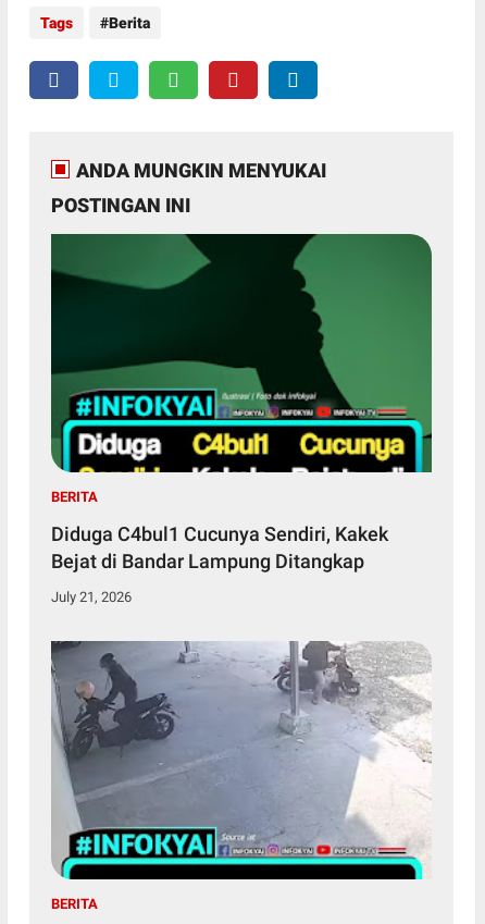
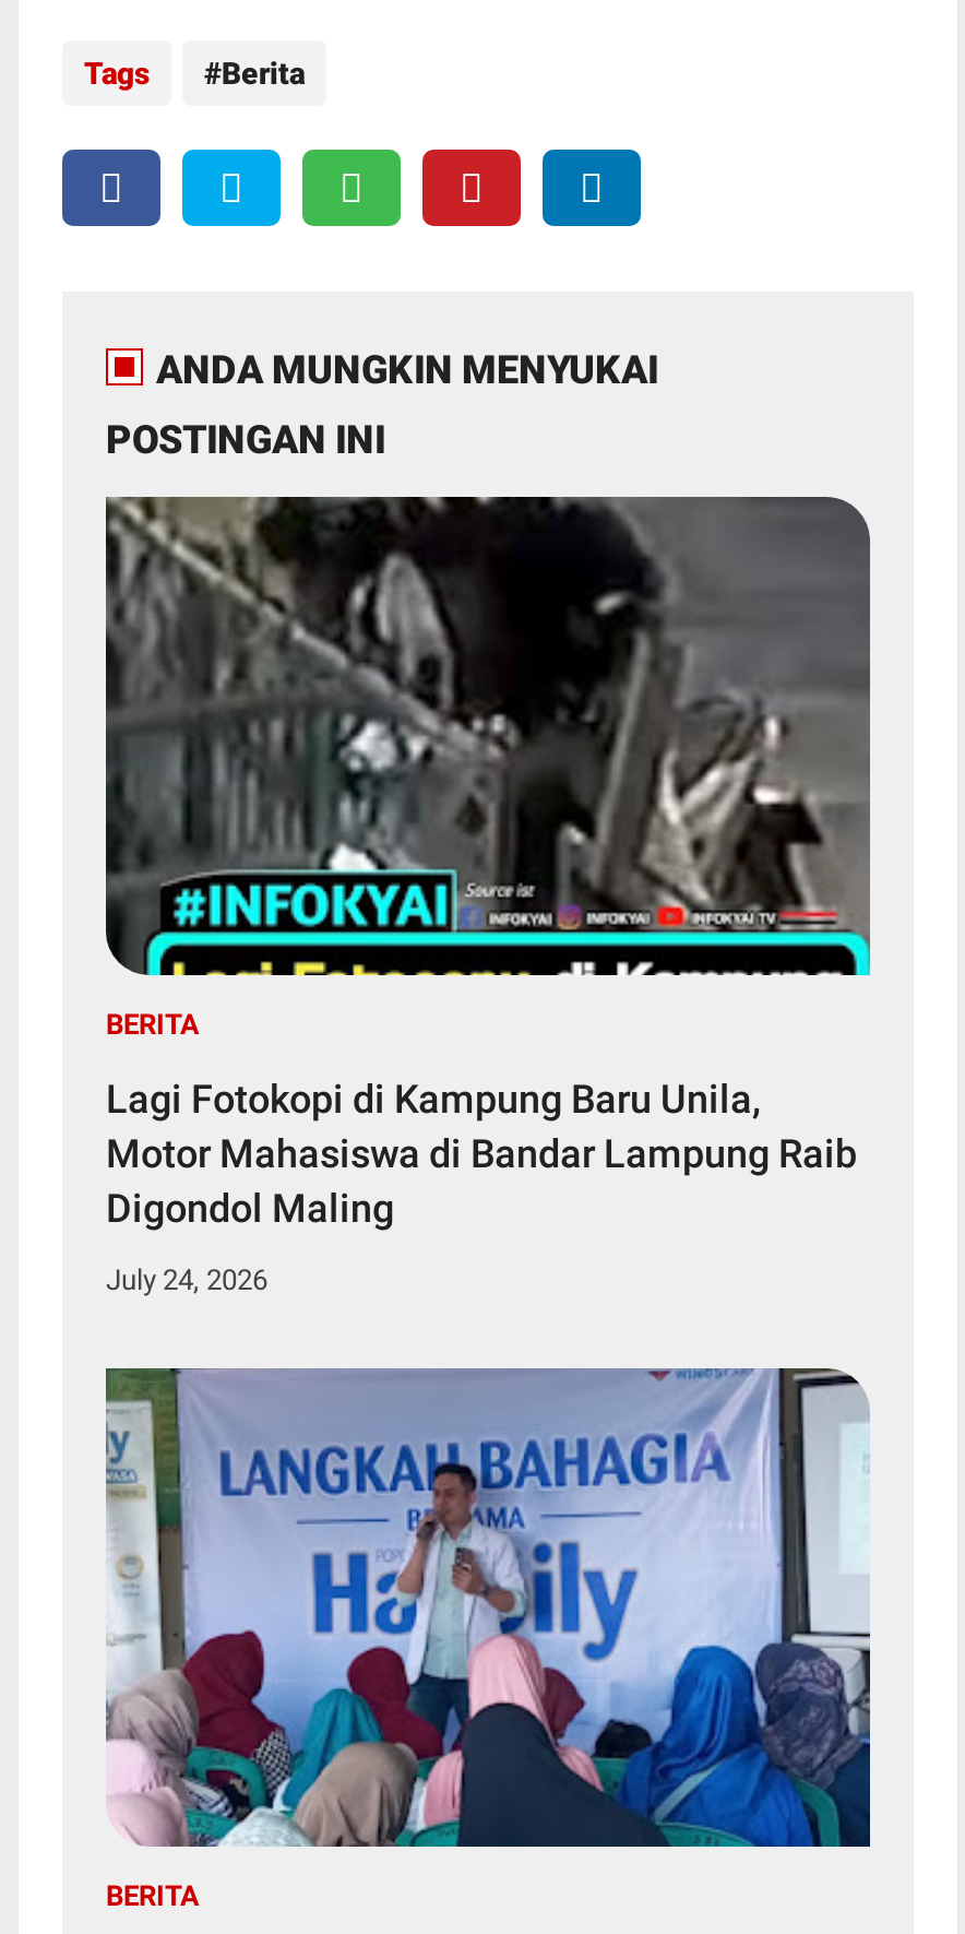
[50,234,433,473] [image] -> [106,495,872,977] [image]
[51,522,388,572] Diduga C4bul1 Cucunya Sendiri, Kakek | Bejat di Bandar Lampung Ditangkap -> [106,1075,857,1230] Lagi Fotokopi di Kampung Baru Unila, | Motor Mahasiswa di Bandar Lampung Raib | Digondol Maling
[51,589,132,605] July 21, 2026 -> [106,1263,267,1296] July 24, 2026
[51,641,432,880] [image] -> [106,1366,872,1849] [image]

